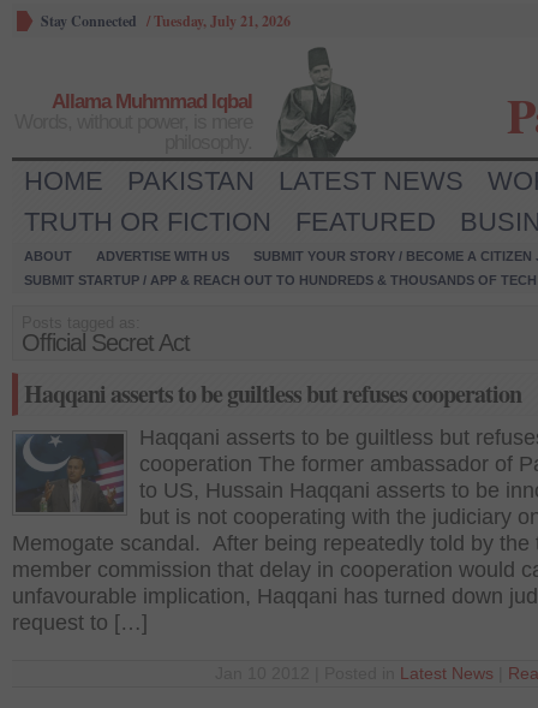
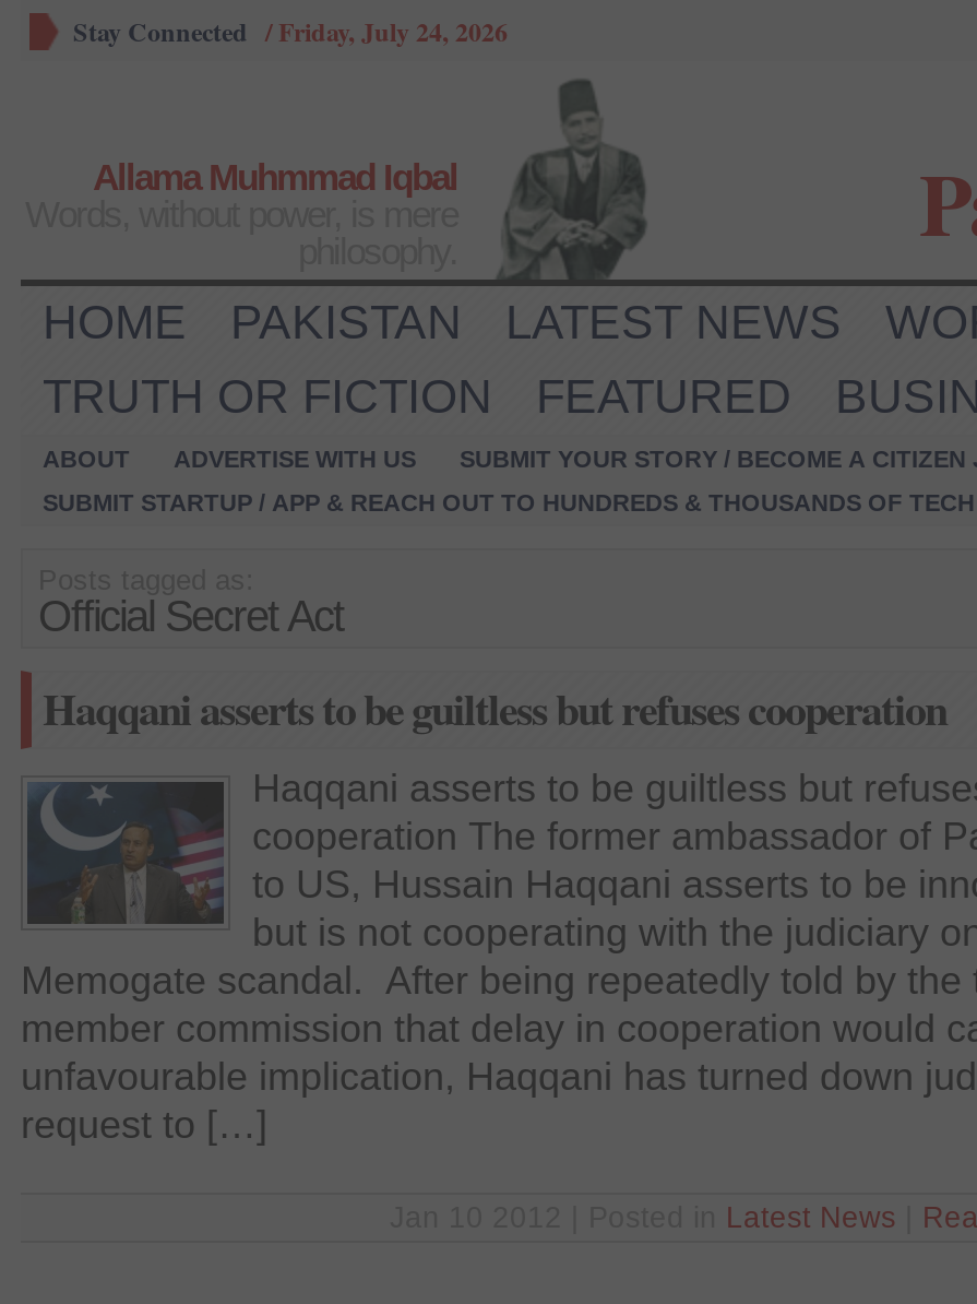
[41,11,291,31] Stay Connected / Tuesday, July 21, 2026 -> [73,13,508,50] Stay Connected / Friday, July 24, 2026

